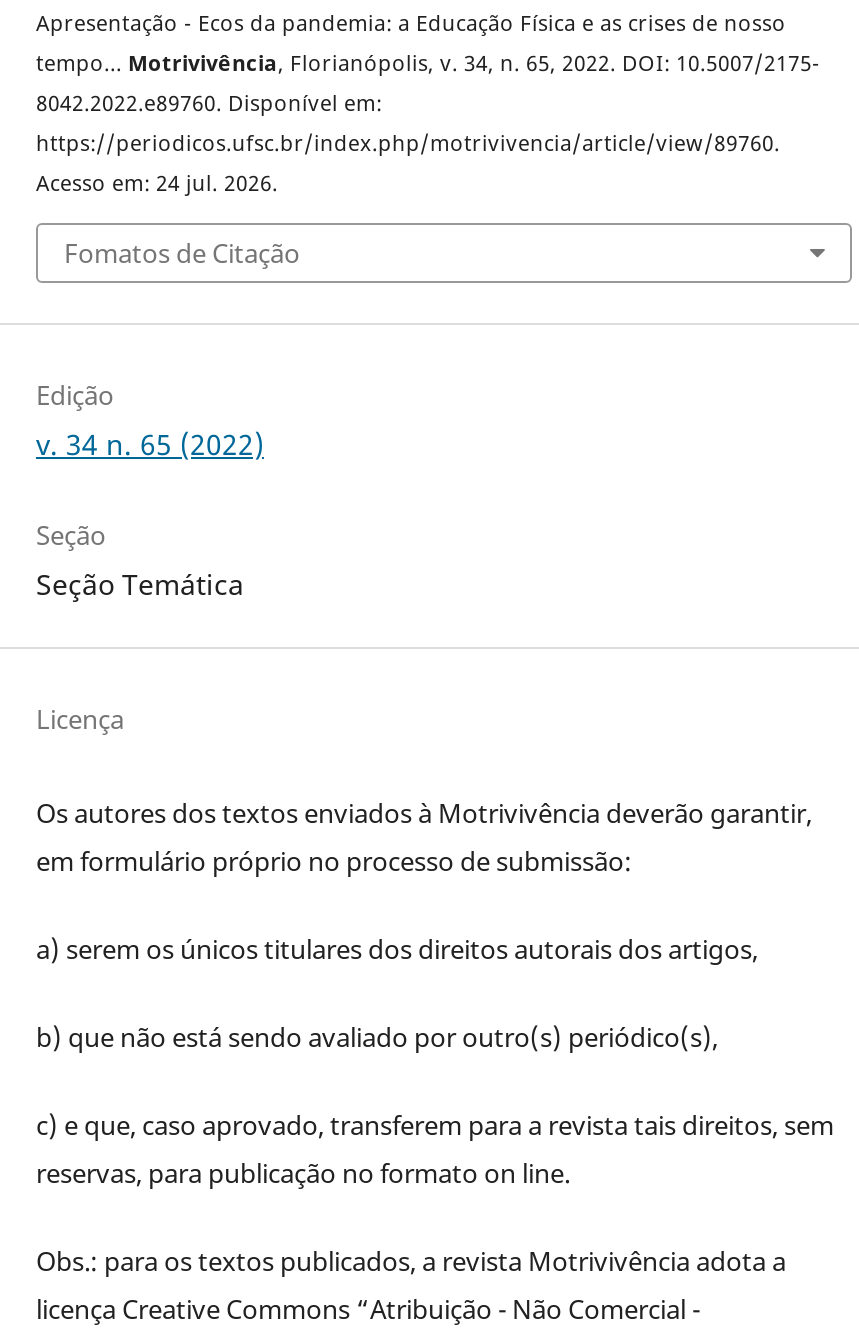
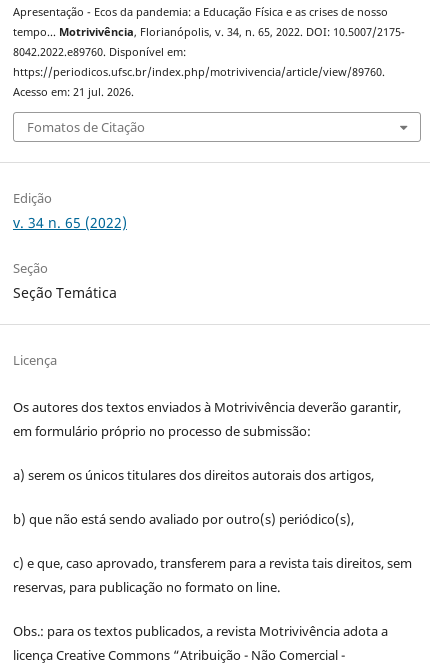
[36,169,278,197] Acesso em: 24 jul. 2026. -> [13,85,134,99] Acesso em: 21 jul. 2026.

